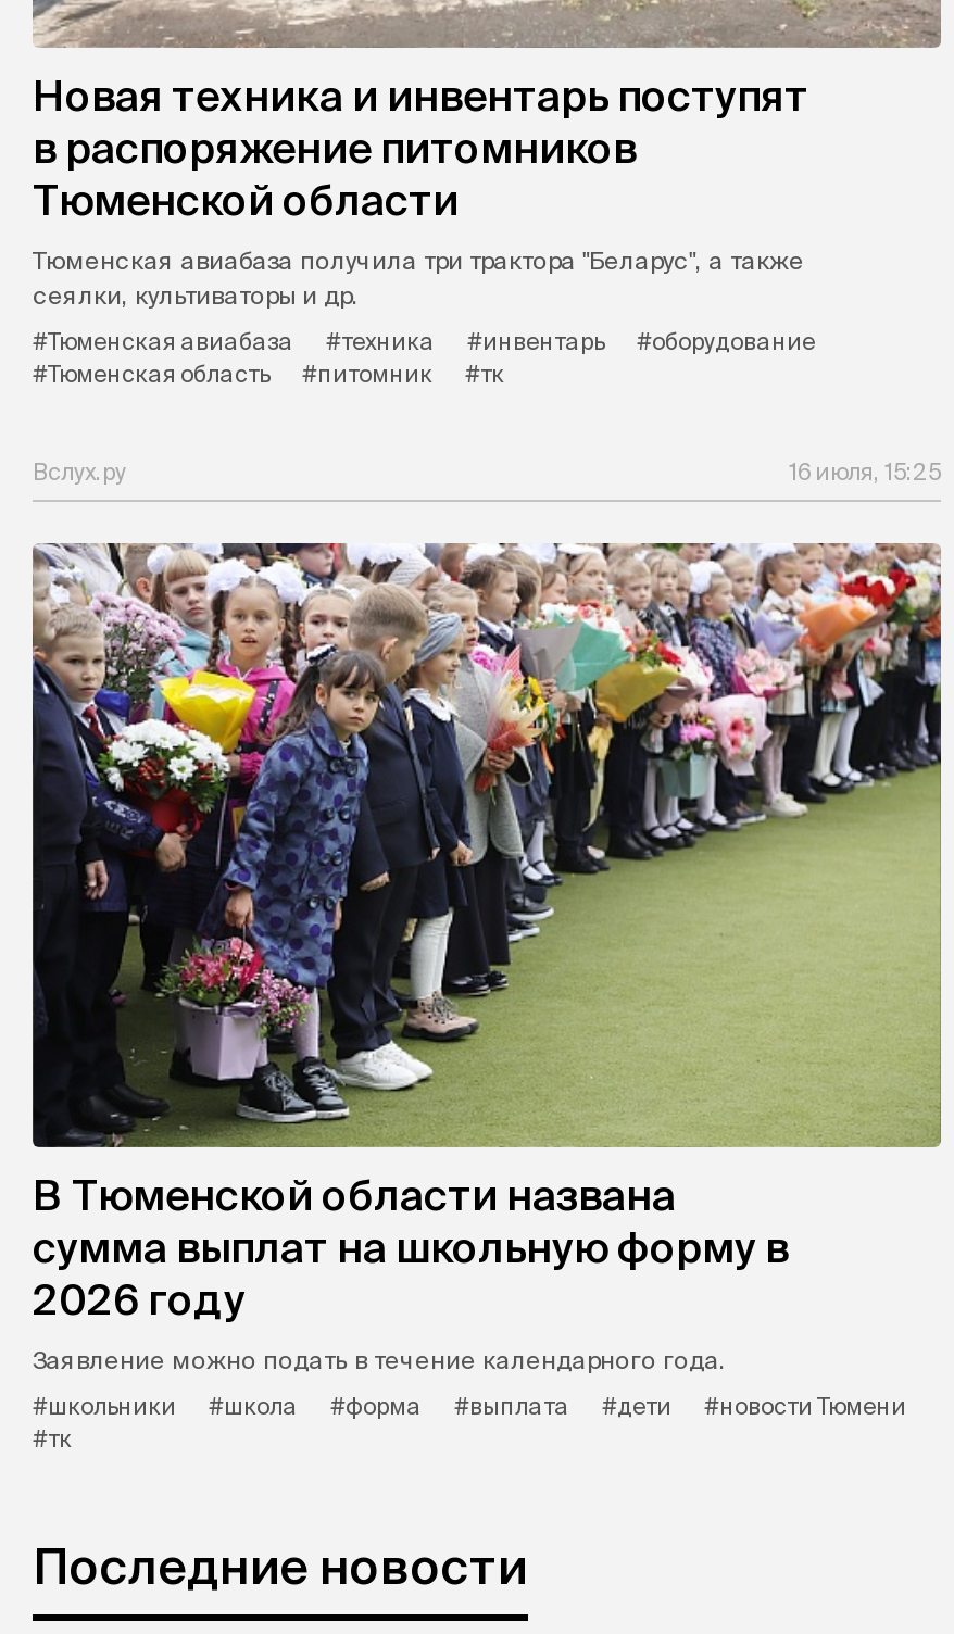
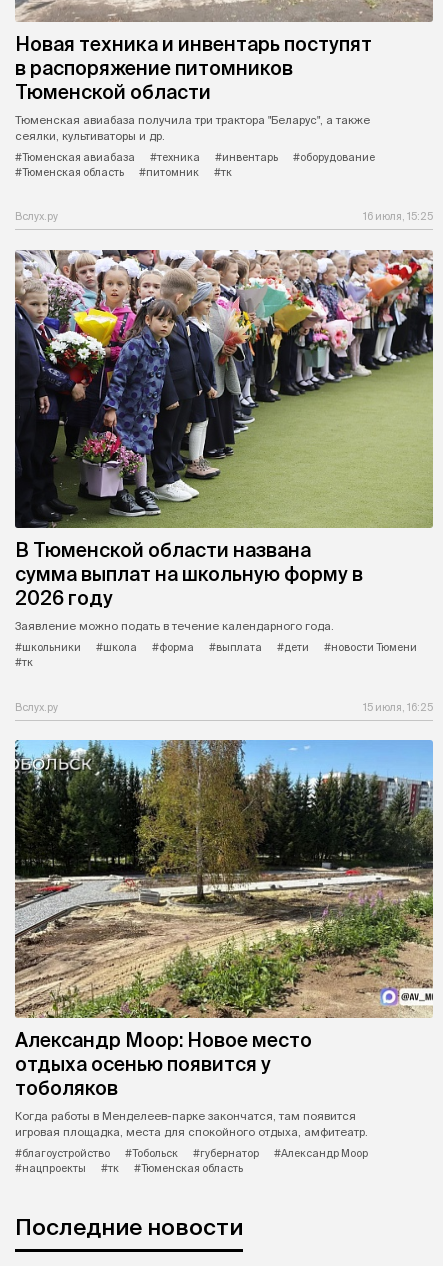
none -> [14,739,434,1174] [image] | Александр Моор: Новое место | отдыха осенью появится у | тоболяков | Когда работы в Менделеев-парке закончатся, там появится | игровая площадка, места для спокойного отдыха, амфитеатр. | #благоустройство | #Тобольск | #губернатор | #Александр Моор | #нацпроекты | #тк | #Тюменская область
none -> [15,701,433,713] Вслух.ру | 15 июля, 16:25

